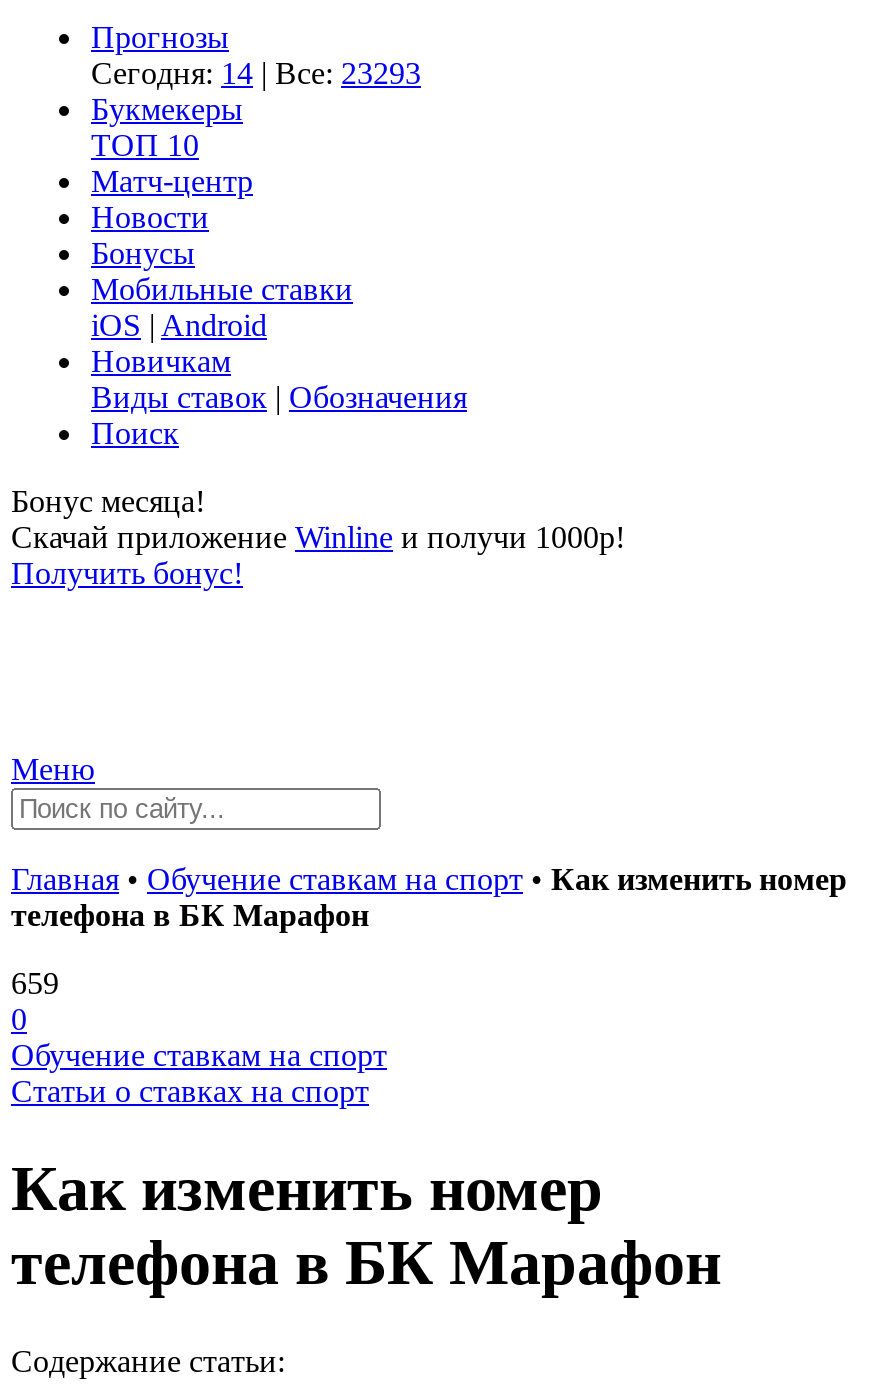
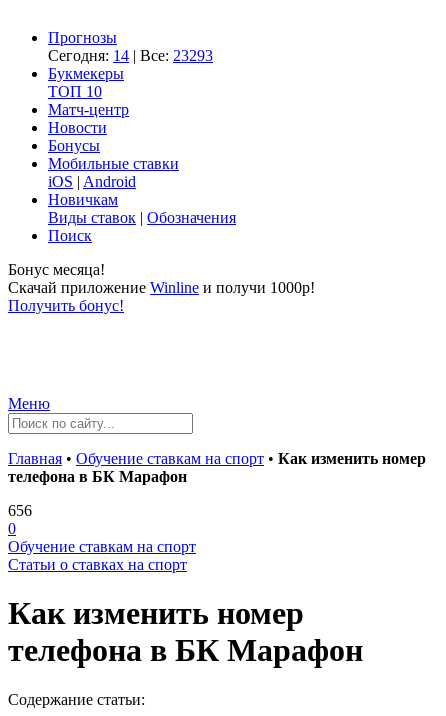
[11,966,59,1000] 659 -> [8,502,32,519] 656

